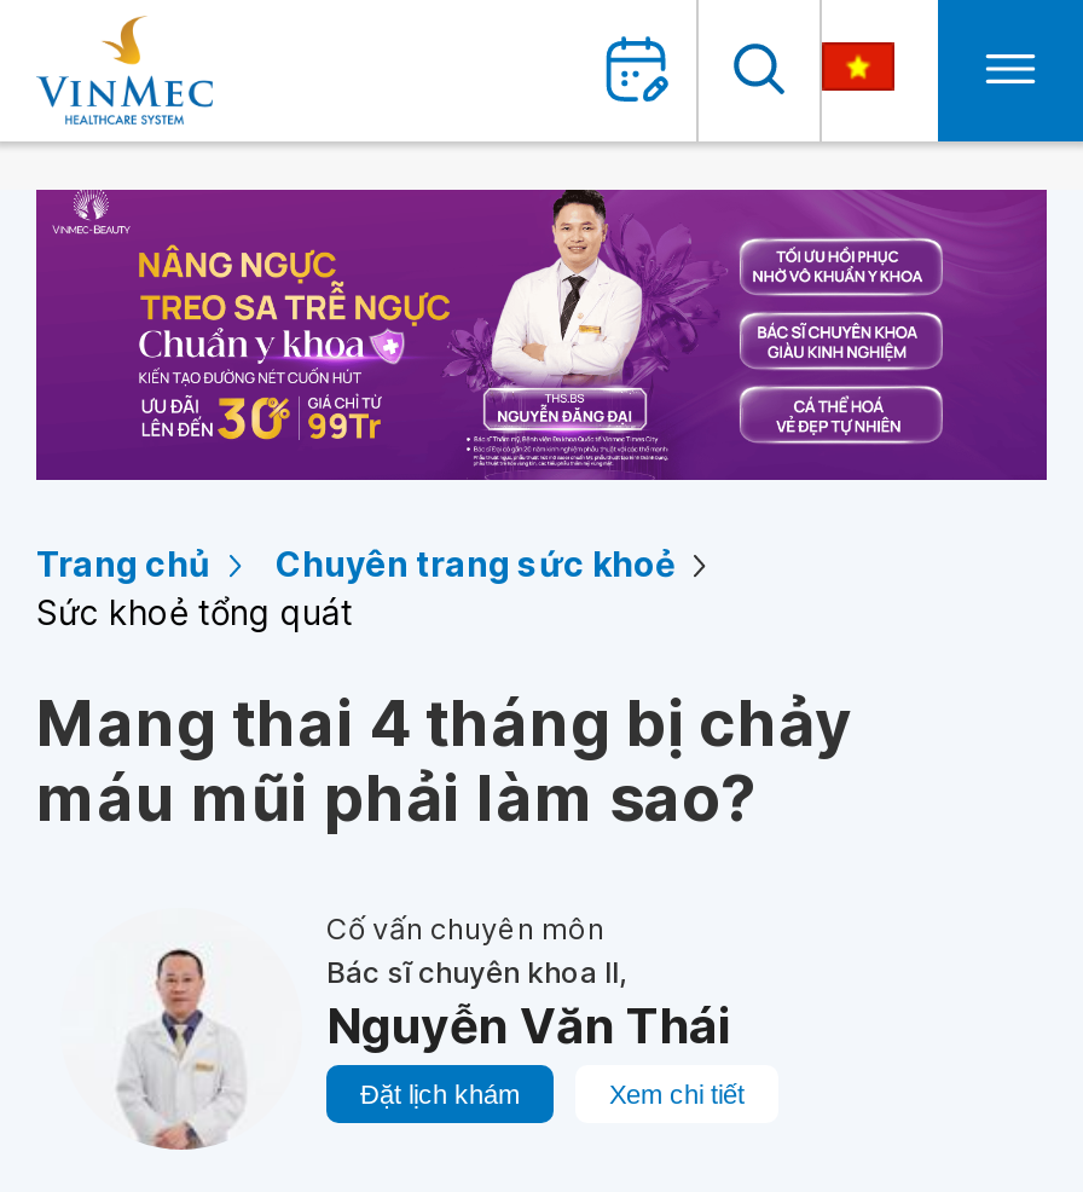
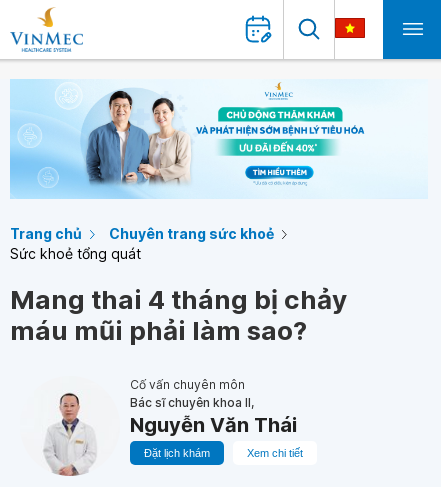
[34,187,1049,482] [image] -> [10,79,428,199] [image]

